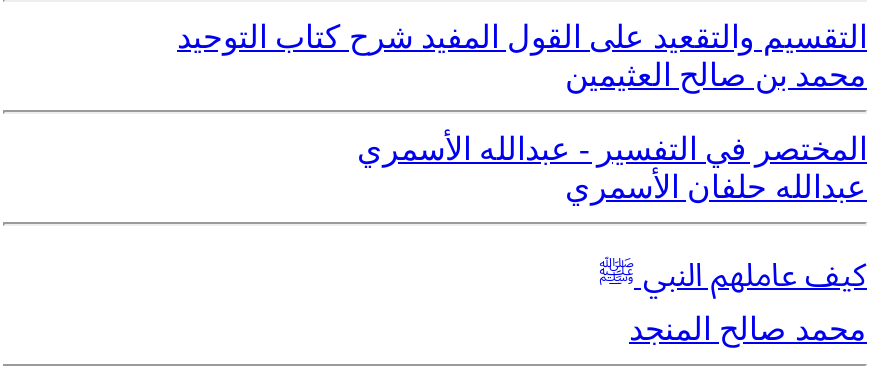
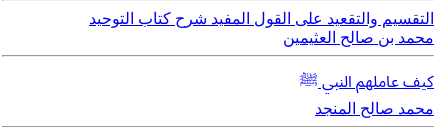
[357,131,867,203] المختصر في التفسير - عبدالله الأسمري | عبدالله حلفان الأسمري -> none

